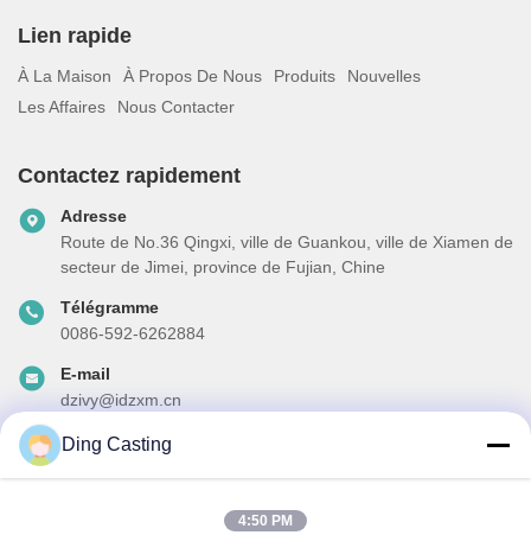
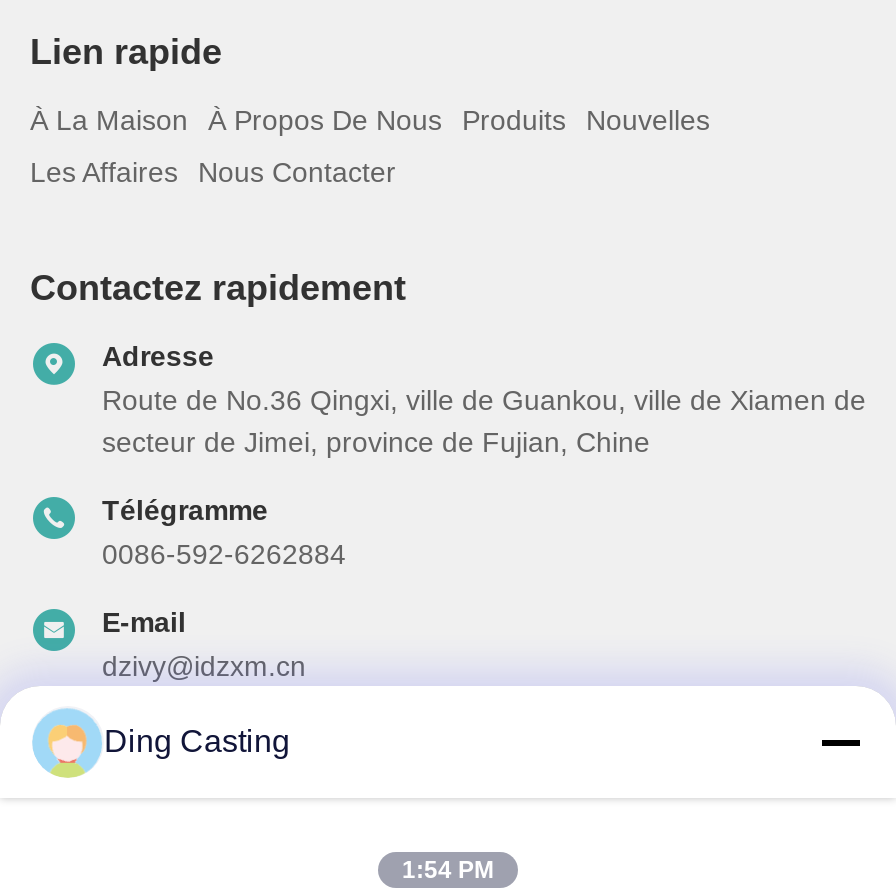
[238,512,293,529] 4:50 PM -> [402,856,494,884] 1:54 PM

